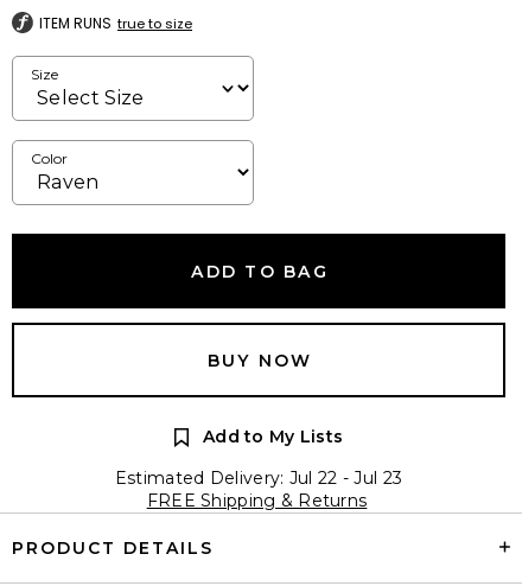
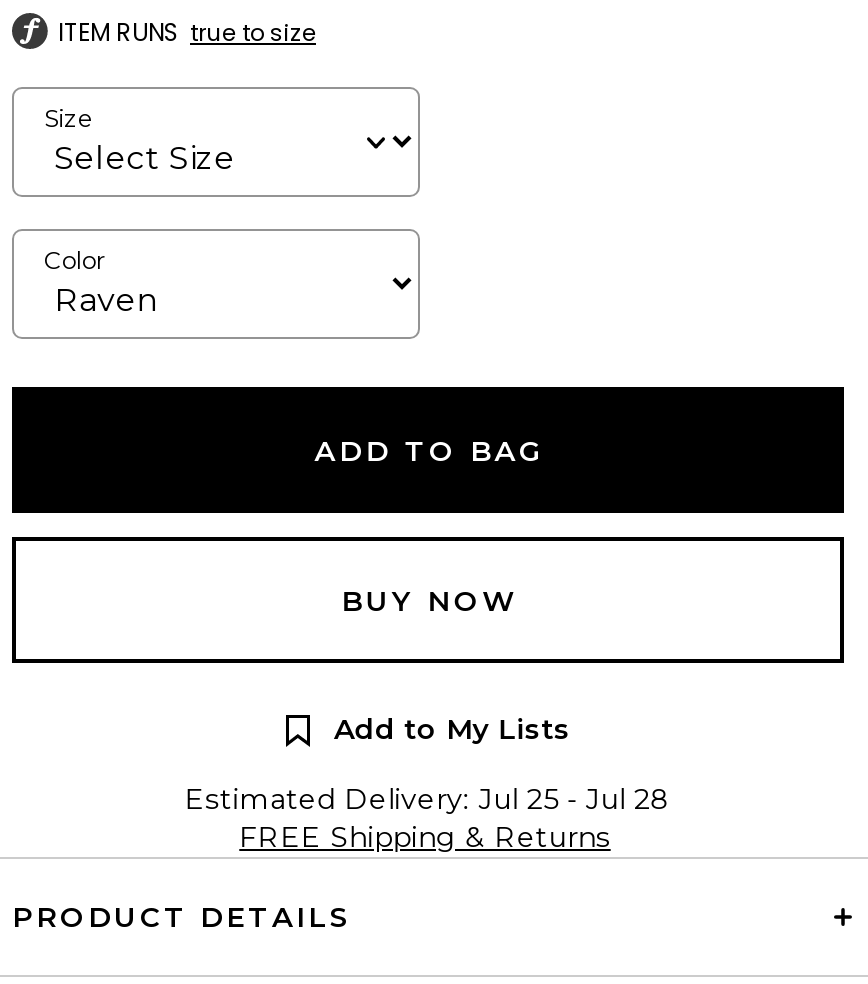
[115,467,402,488] Estimated Delivery: Jul 22 - Jul 23 -> [185,781,671,817] Estimated Delivery: Jul 25 - Jul 28

